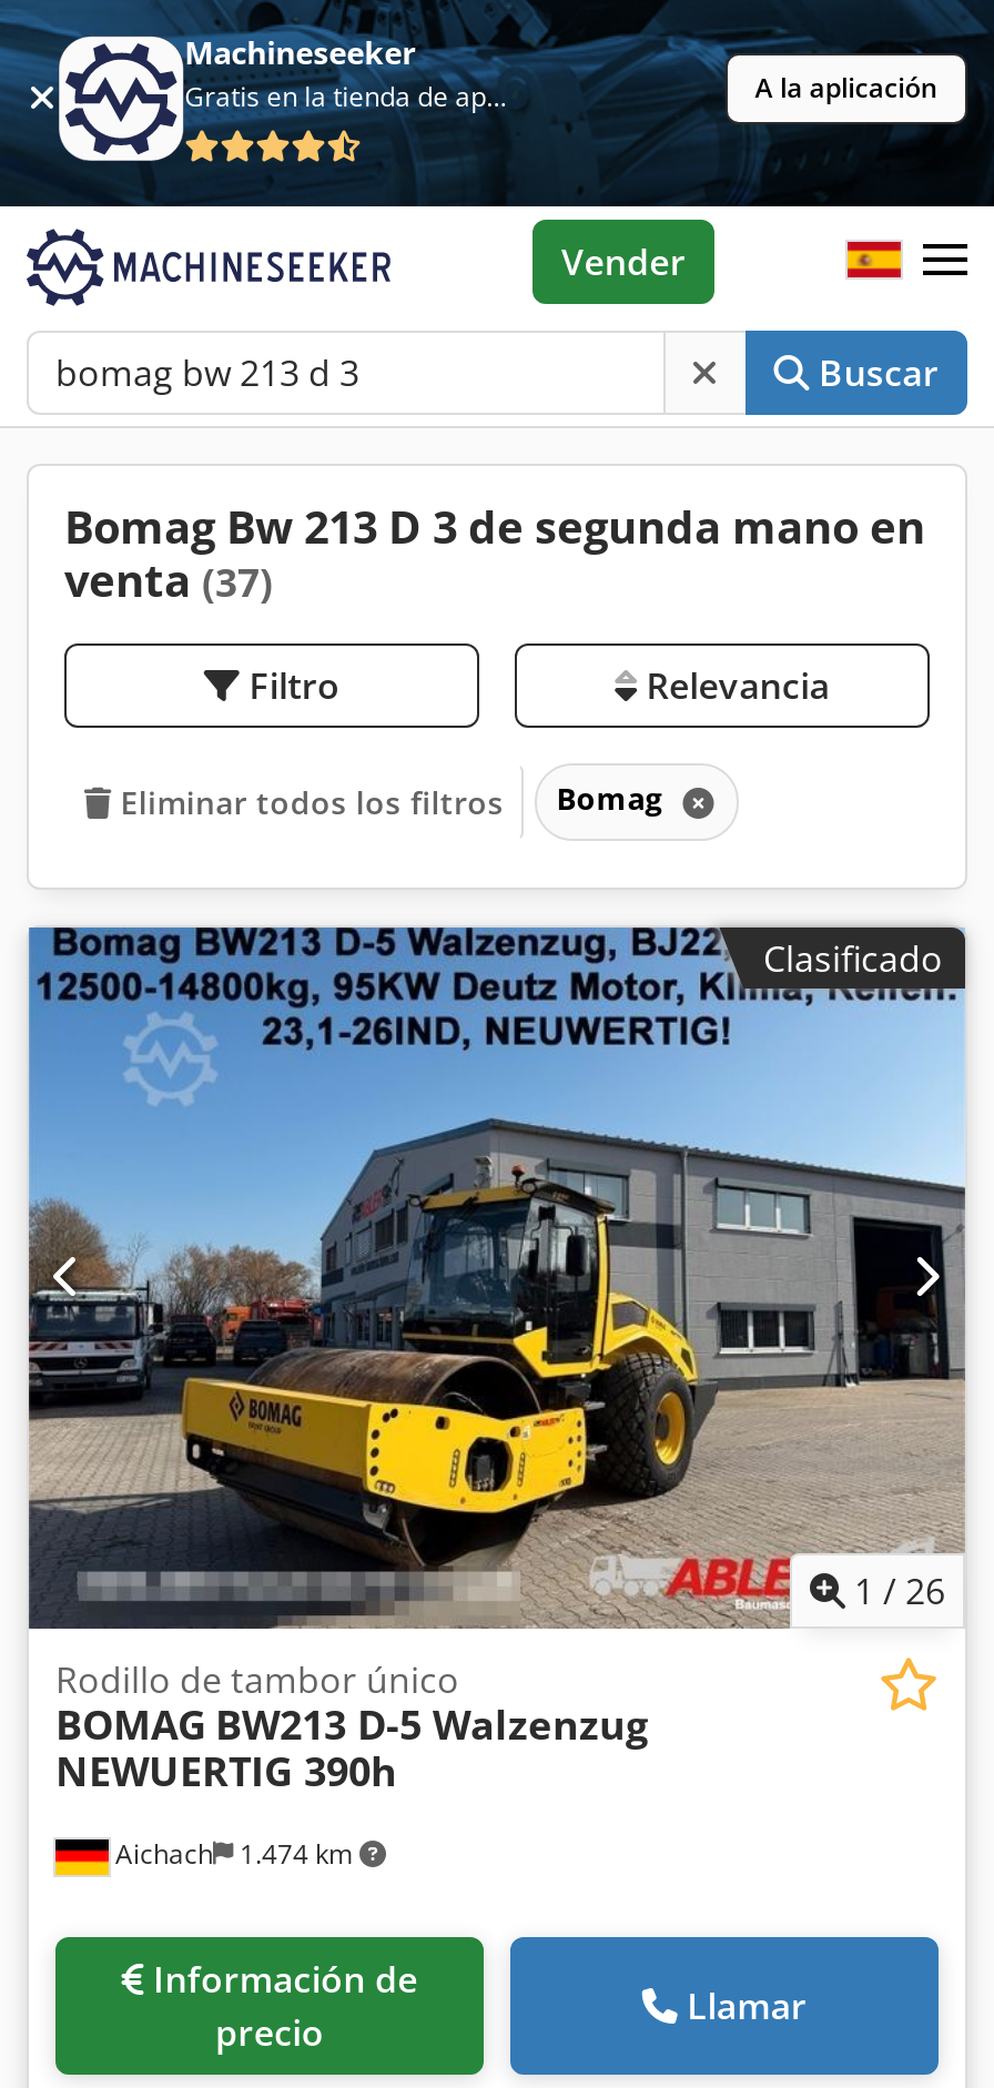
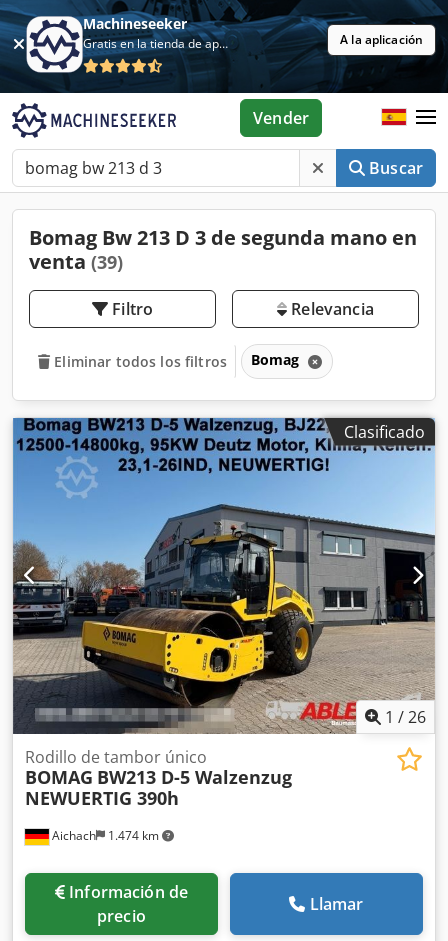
[64,550,273,610] venta(37) -> [29,248,123,275] venta(39)

